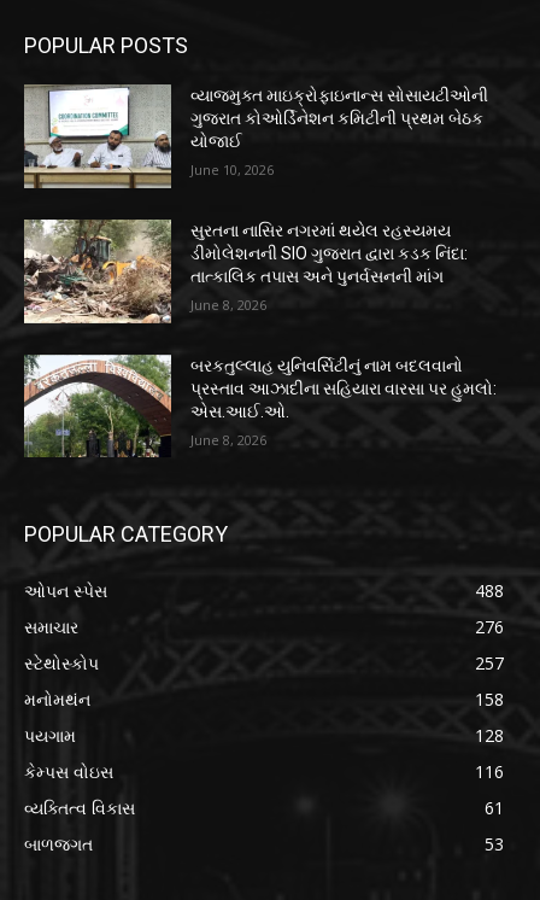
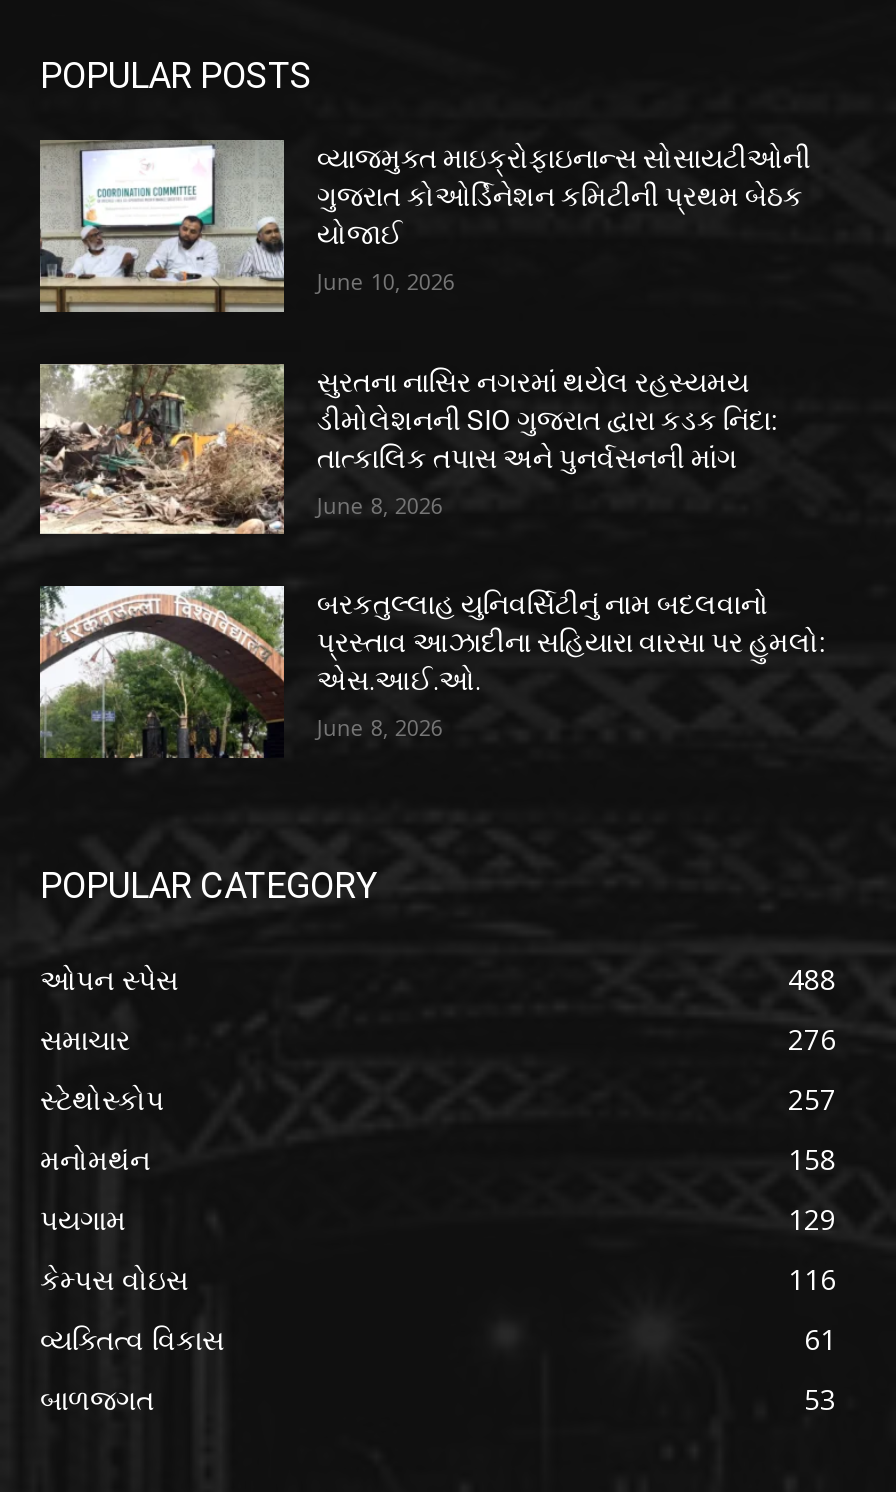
[475,724,504,747] 128 -> [788,1201,836,1239] 129

